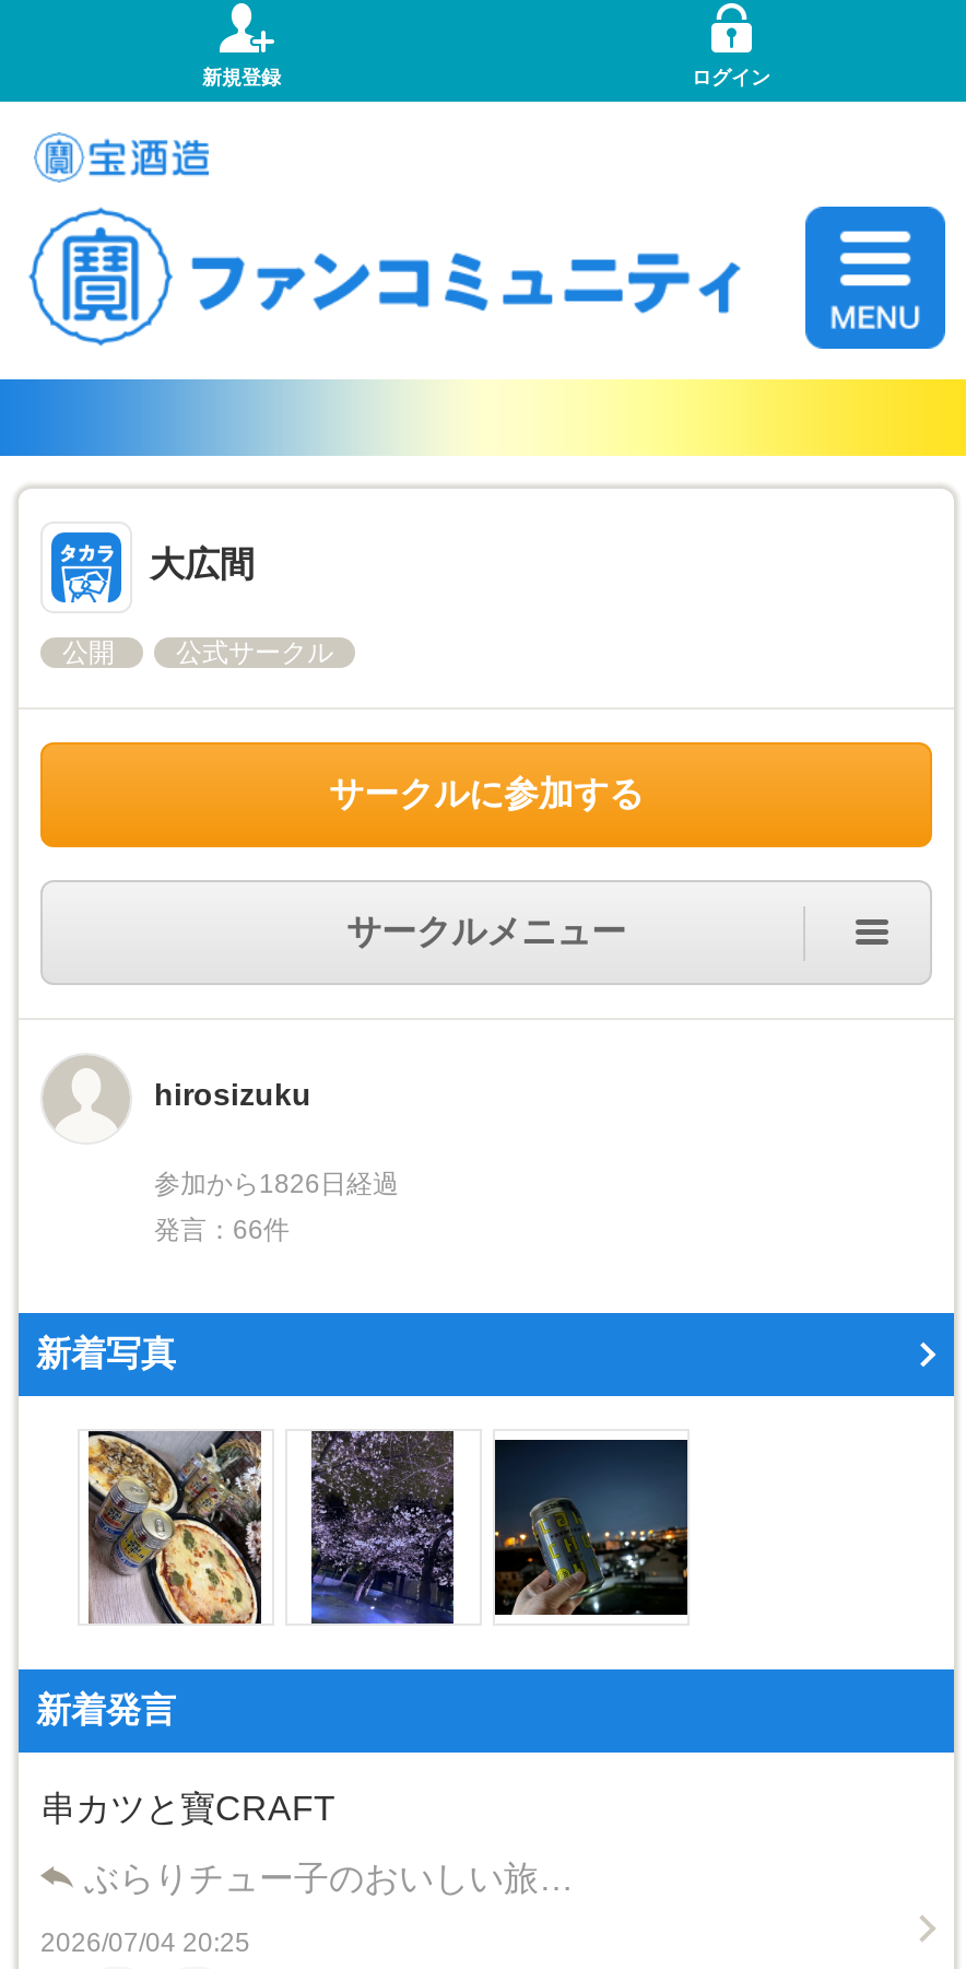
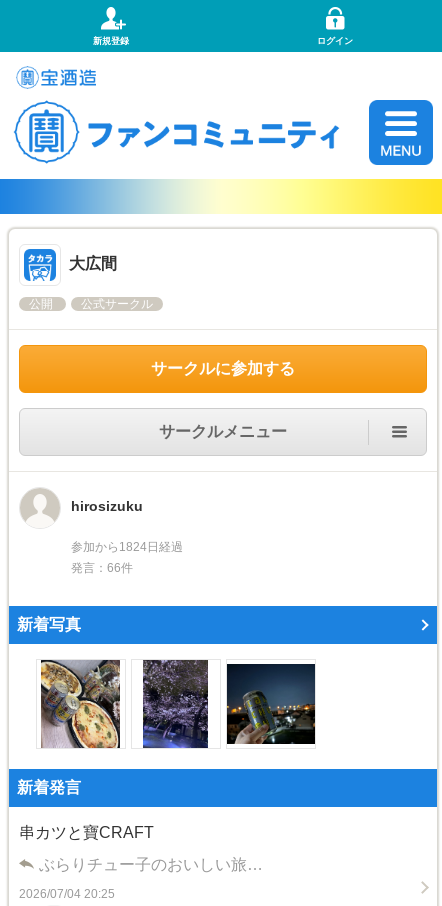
[154,1168,399,1199] 参加から1826日経過 -> [71,540,183,554] 参加から1824日経過

